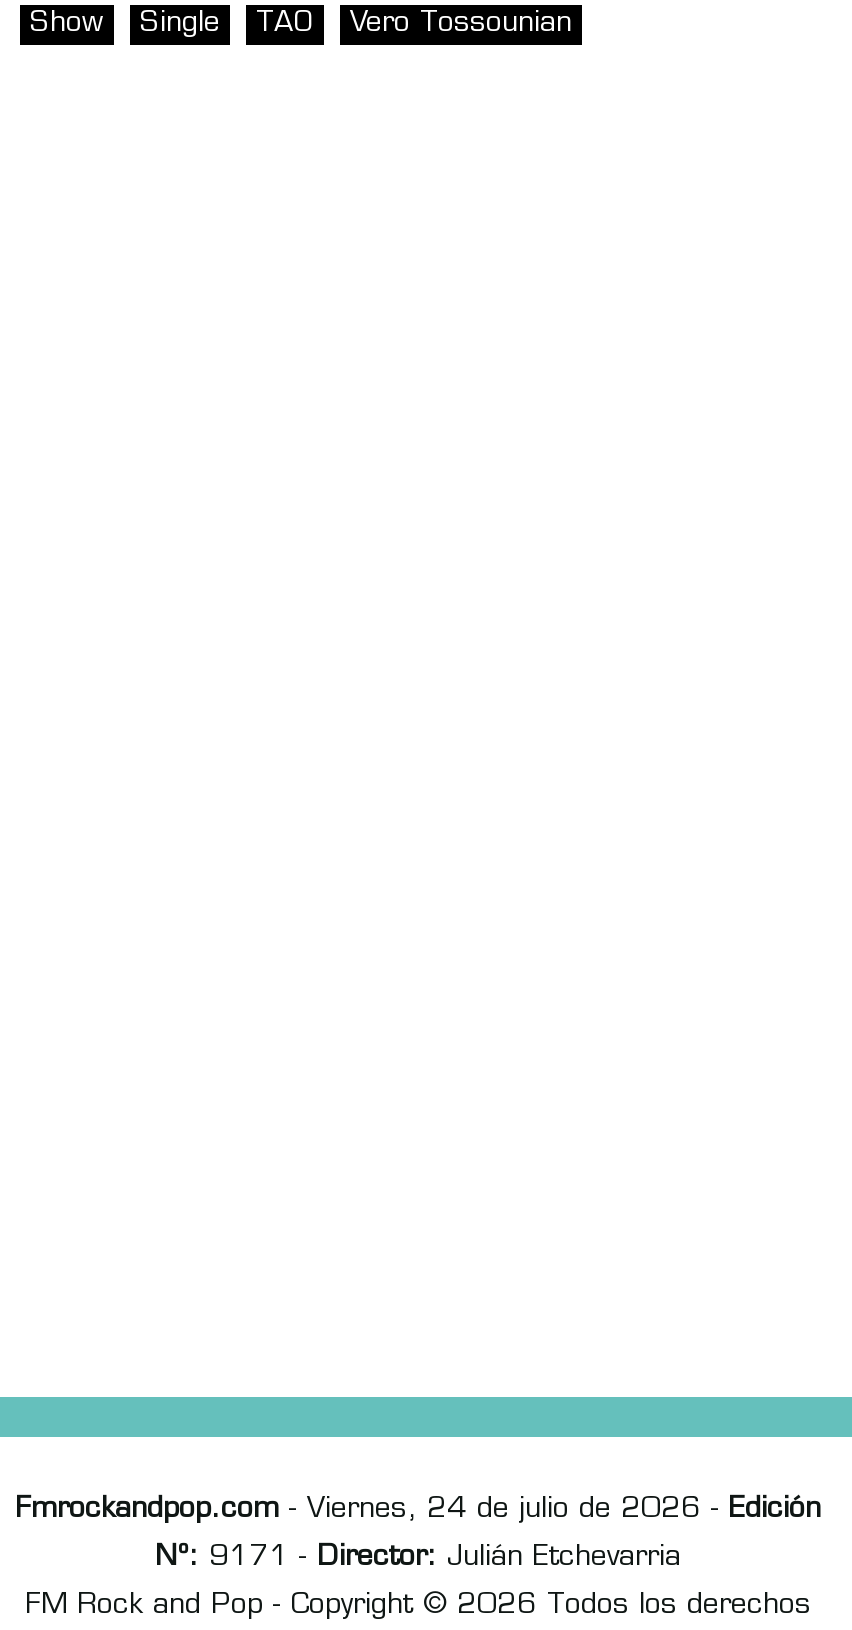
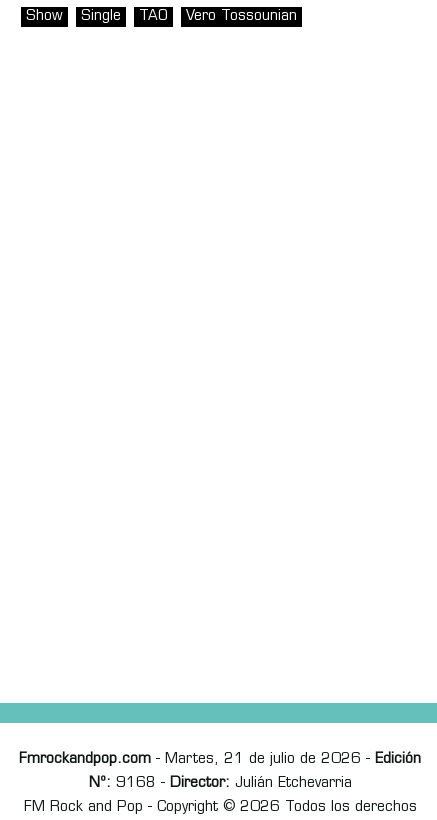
[15,1495,821,1525] Fmrockandpop.com - Viernes, 24 de julio de 2026 - Edición -> [19,752,421,767] Fmrockandpop.com - Martes, 21 de julio de 2026 - Edición
[155,1543,681,1573] Nº: 9171 - Director: Julián Etchevarria -> [88,776,351,791] Nº: 9168 - Director: Julián Etchevarria

